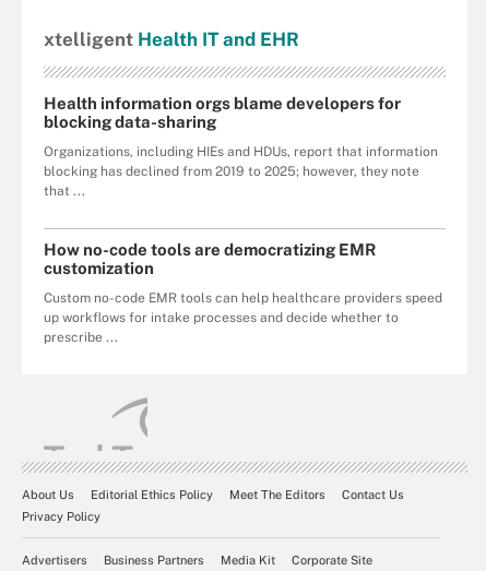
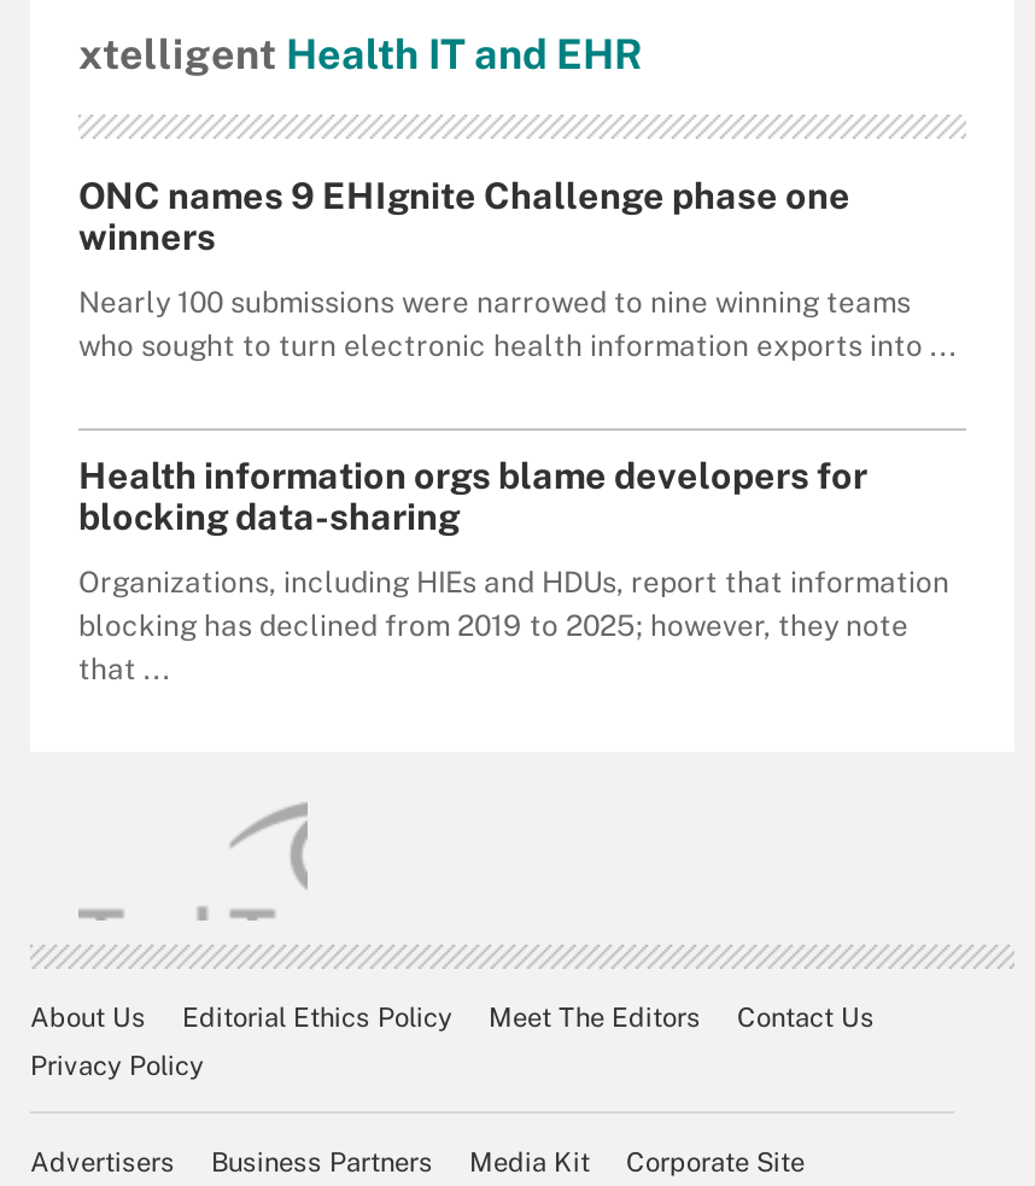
none -> [78,174,957,362] ONC names 9 EHIgnite Challenge phase one | winners | Nearly 100 submissions were narrowed to nine winning teams | who sought to turn electronic health information exports into ...
moved [44,93,438,198] -> [78,454,949,685]: Health information orgs blame developers for | blocking data-sharing | Organizations, including HIEs and HDUs, report that information | blocking has declined from 2019 to 2025; however, they note | that ...
[44,240,442,344] How no-code tools are democratizing EMR | customization | Custom no-code EMR tools can help healthcare providers speed | up workflows for intake processes and decide whether to | prescribe ... -> none

